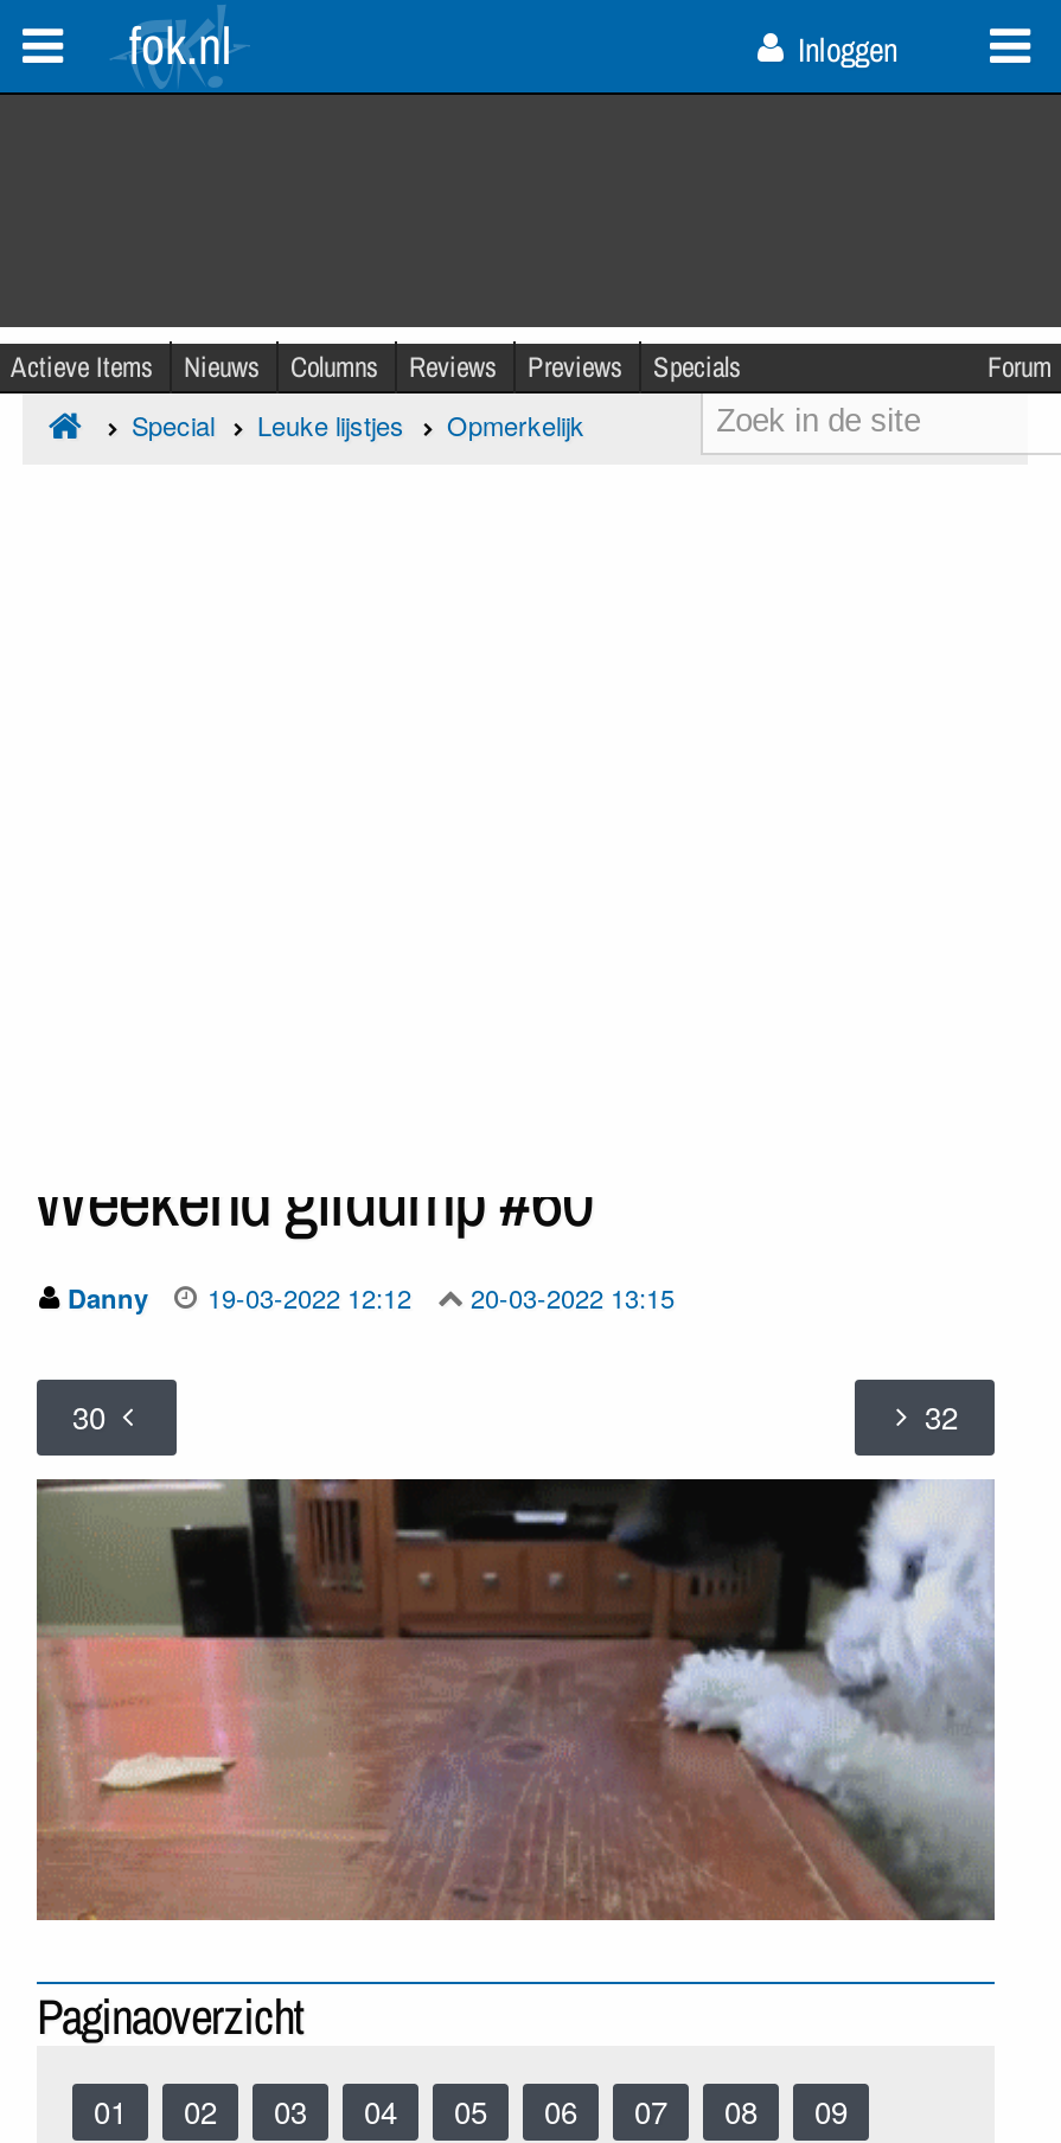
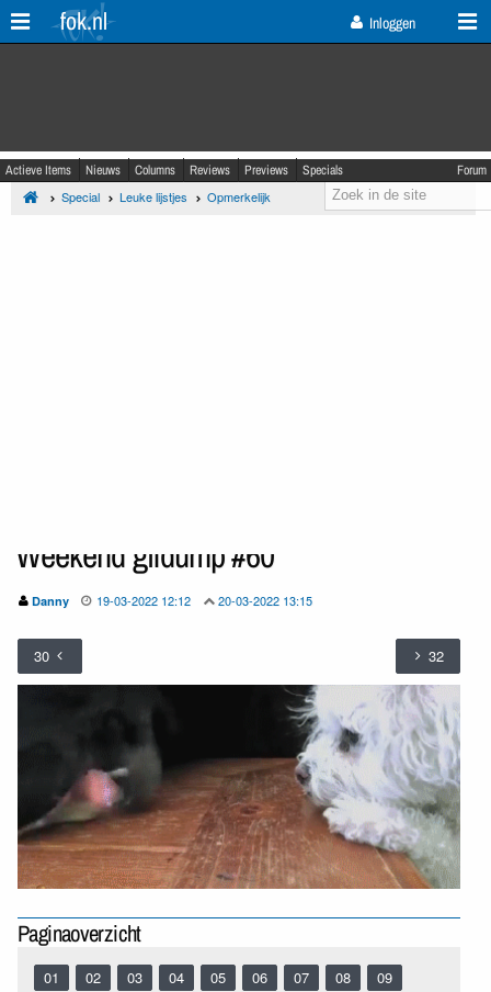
[34,1477,995,1920] [image] -> [16,684,459,889] [image]

